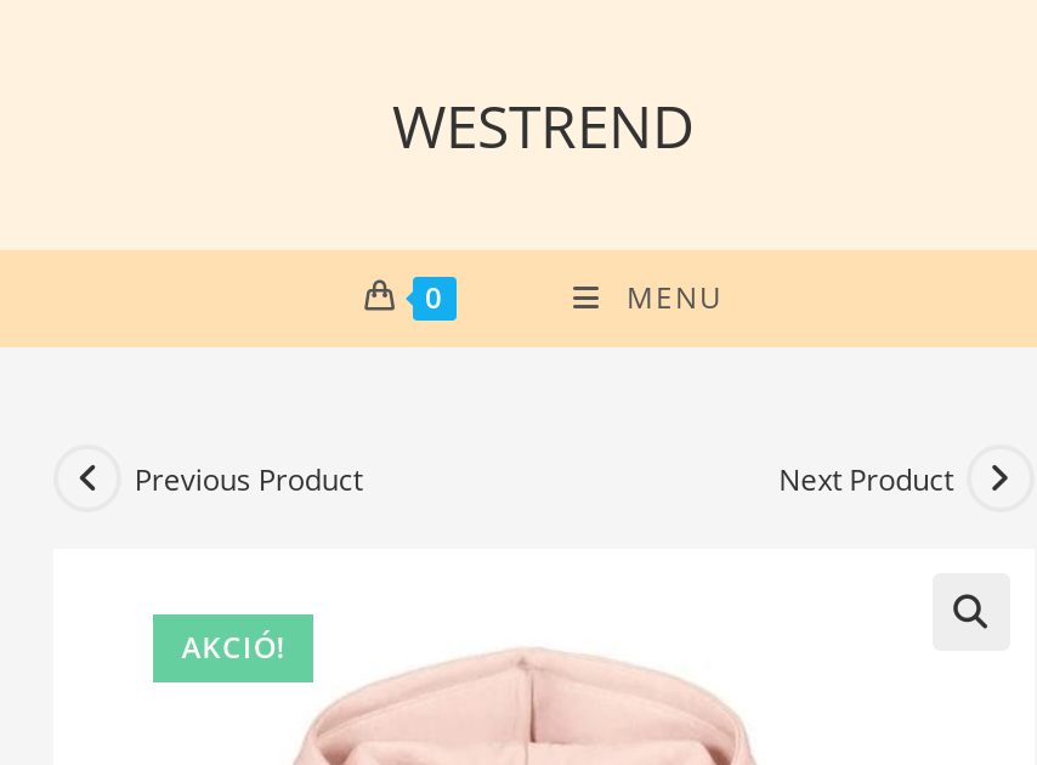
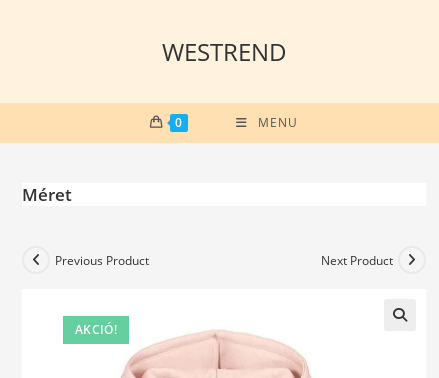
none -> [22,183,72,206] Méret

